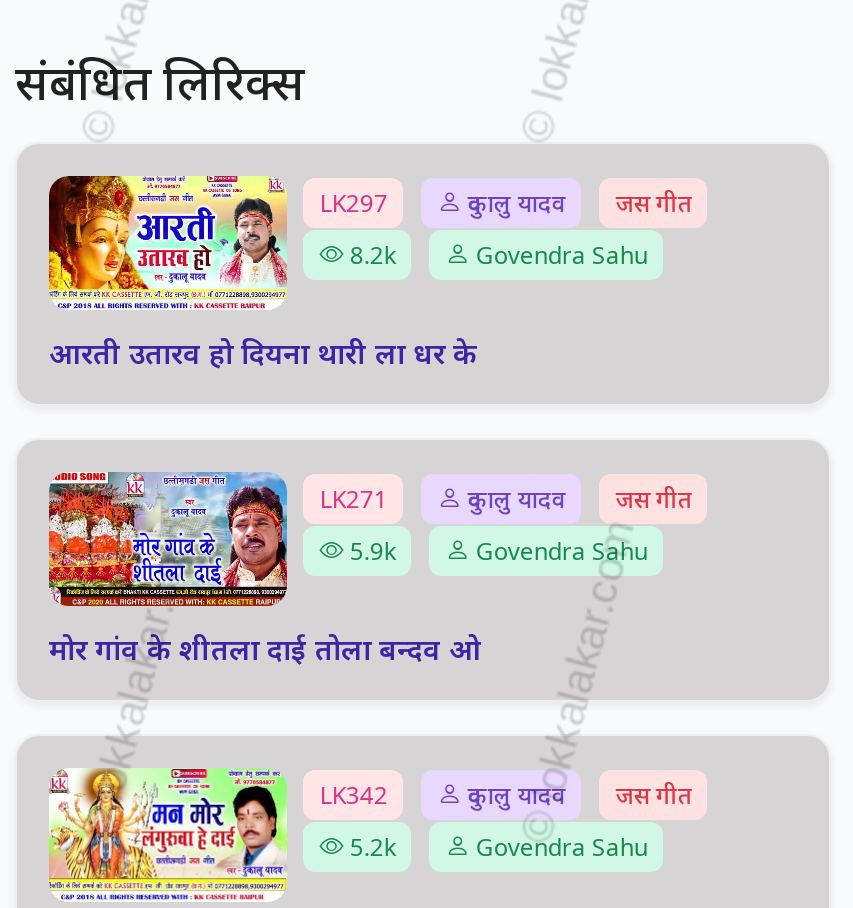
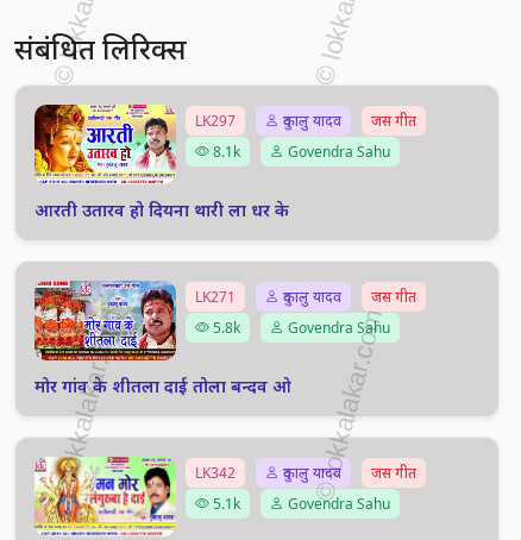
[344,238,396,272] 8.2k -> [210,141,241,162] 8.1k
[344,533,396,567] 5.9k -> [210,317,241,337] 5.8k
[344,829,396,863] 5.2k -> [210,493,241,513] 5.1k

